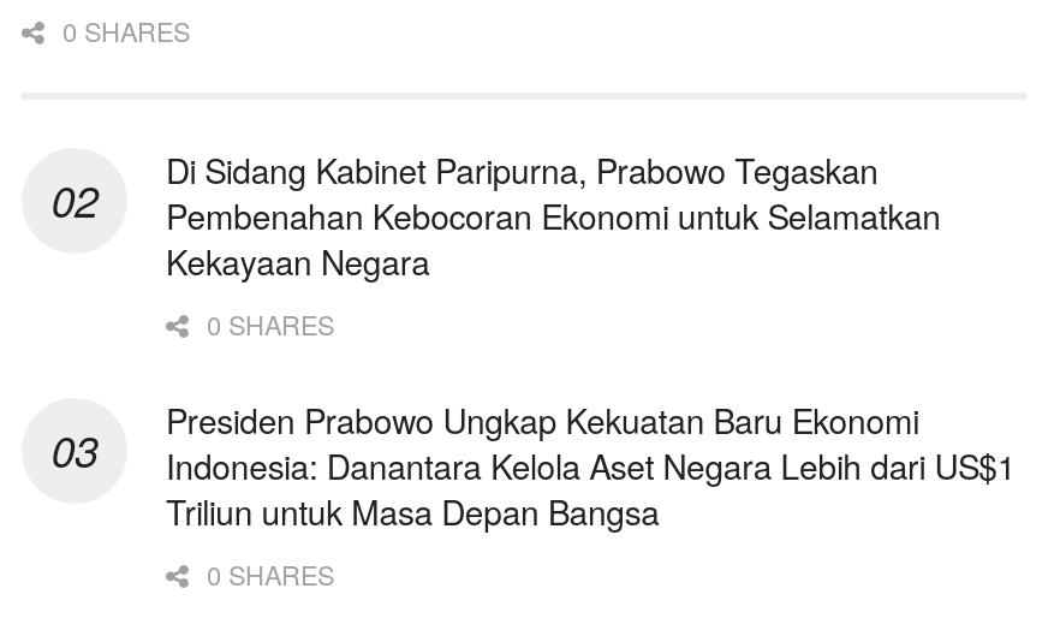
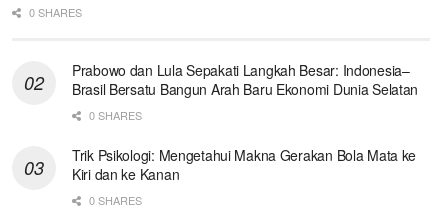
[166,145,941,284] Di Sidang Kabinet Paripurna, Prabowo Tegaskan | Pembenahan Kebocoran Ekonomi untuk Selamatkan | Kekayaan Negara -> [72,60,418,99] Prabowo dan Lula Sepakati Langkah Besar: Indonesia– | Brasil Bersatu Bangun Arah Baru Ekonomi Dunia Selatan
[166,395,1016,535] Presiden Prabowo Ungkap Kekuatan Baru Ekonomi | Indonesia: Danantara Kelola Aset Negara Lebih dari US$1 | Triliun untuk Masa Depan Bangsa -> [72,145,416,184] Trik Psikologi: Mengetahui Makna Gerakan Bola Mata ke | Kiri dan ke Kanan

